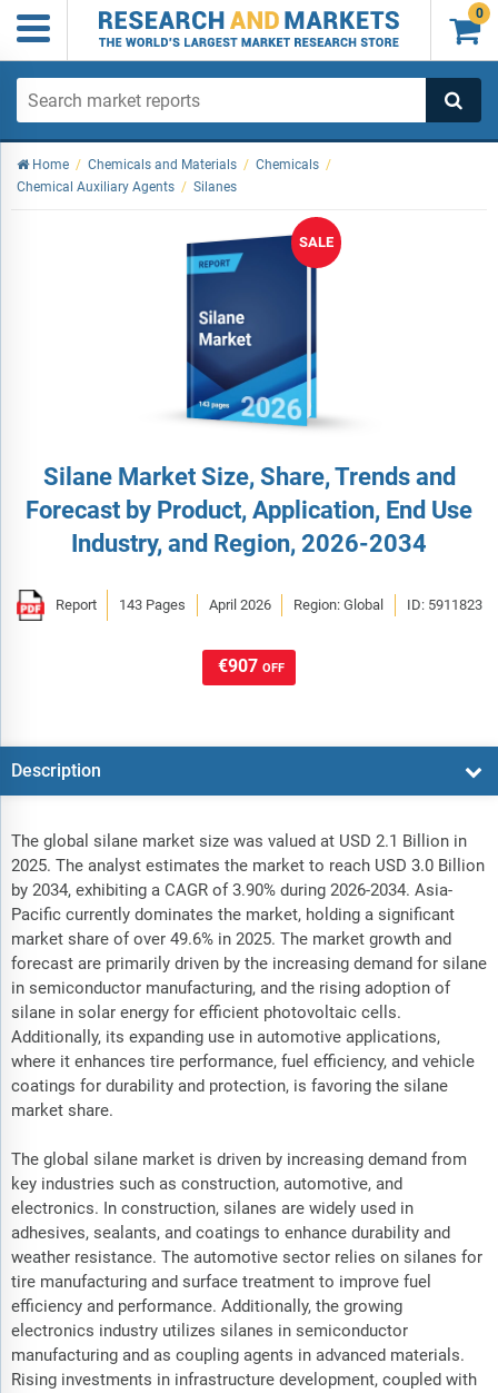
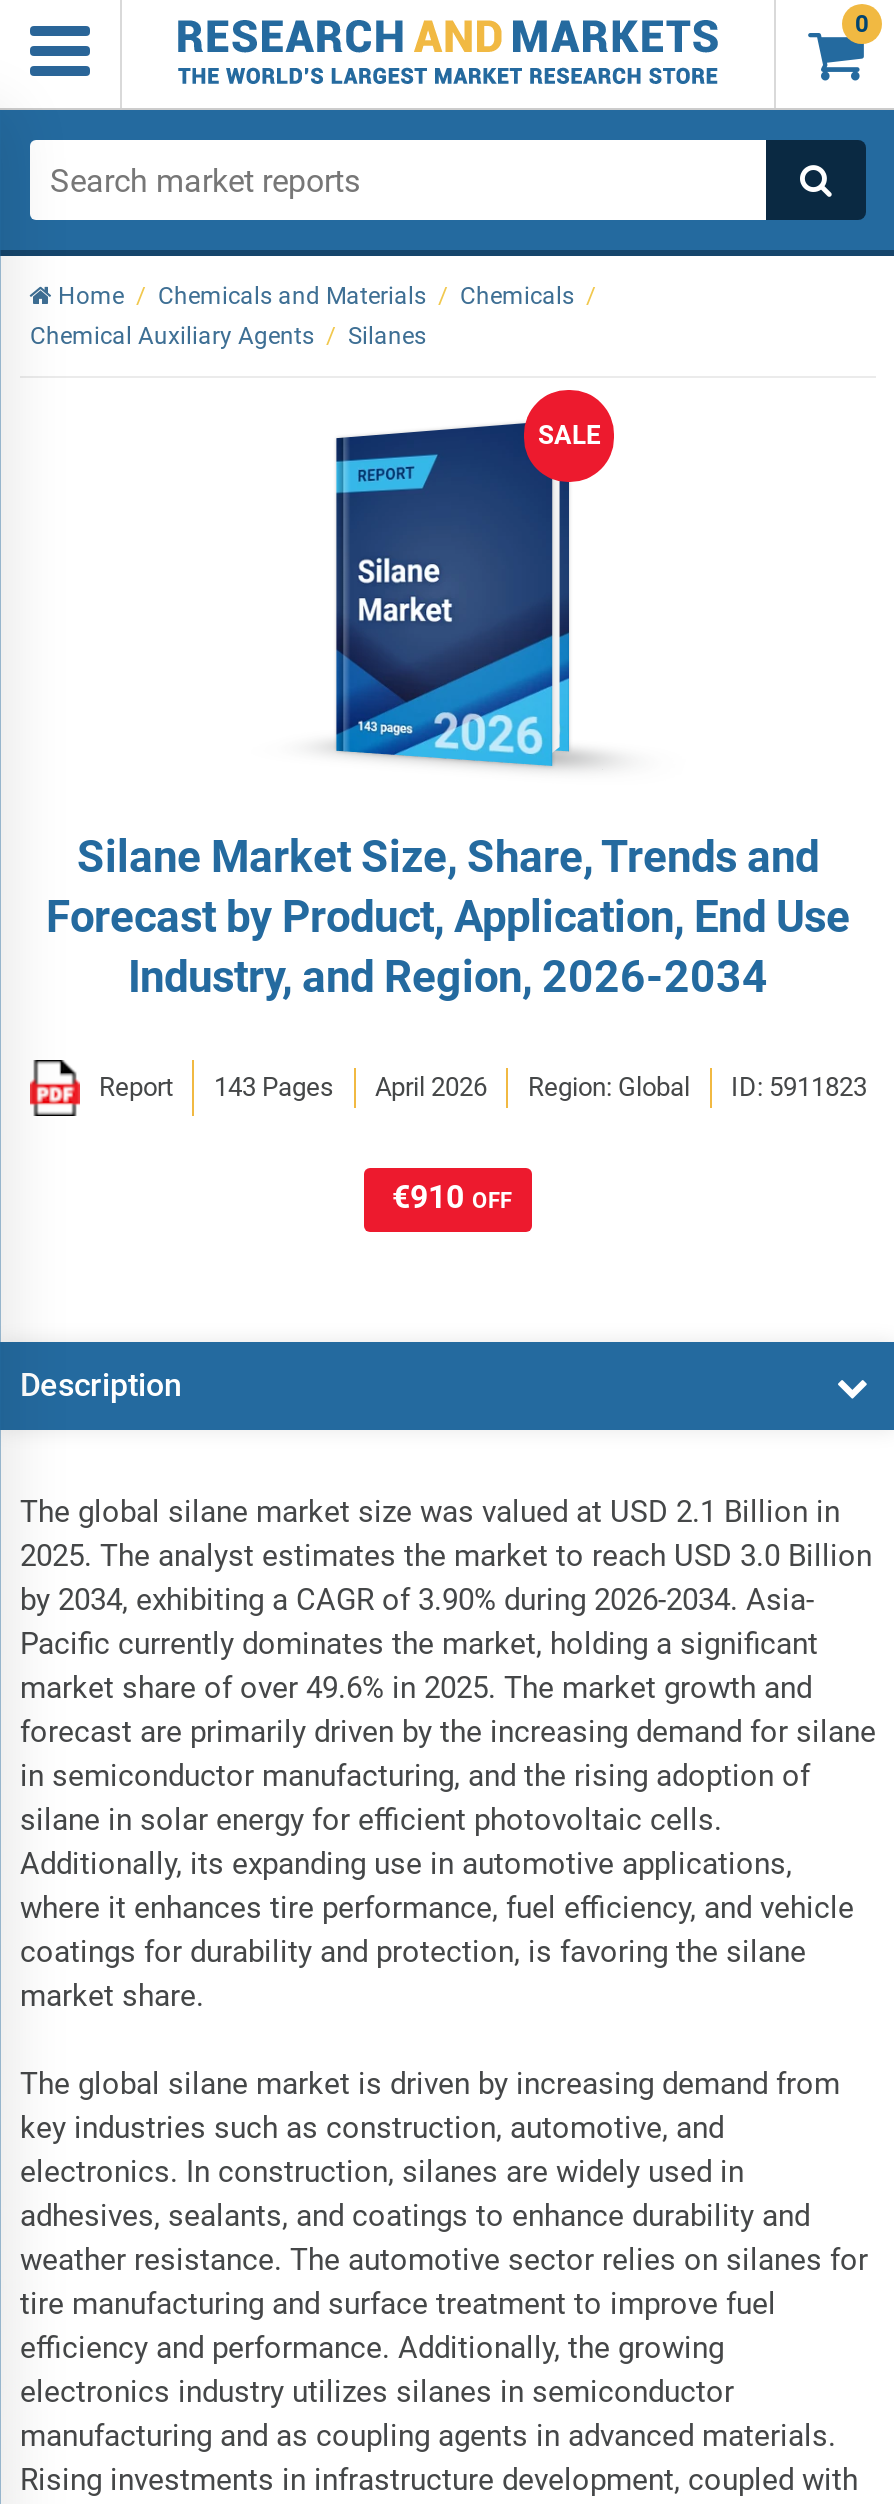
[218,655,285,676] €907 OFF -> [392,1177,512,1215] €910 OFF

